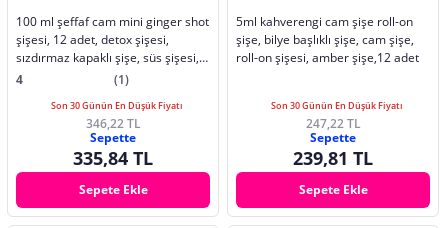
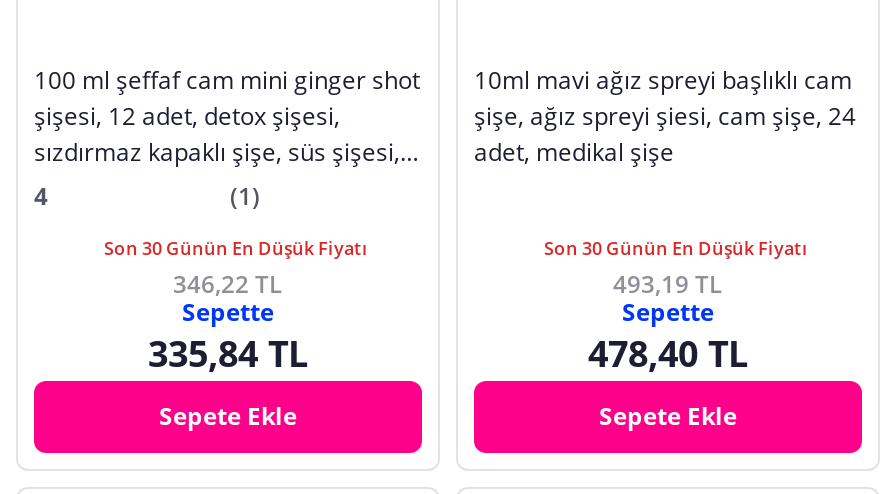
[236,12,419,65] 5ml kahverengi cam şişe roll-on | şişe, bilye başlıklı şişe, cam şişe, | roll-on şişesi, amber şişe,12 adet -> [474,63,856,169] 10ml mavi ağız spreyi başlıklı cam | şişe, ağız spreyi şiesi, cam şişe, 24 | adet, medikal şişe
[305,114,360,131] 247,22 TL -> [613,267,723,301] 493,19 TL
[293,145,373,169] 239,81 TL -> [588,329,748,377] 478,40 TL

